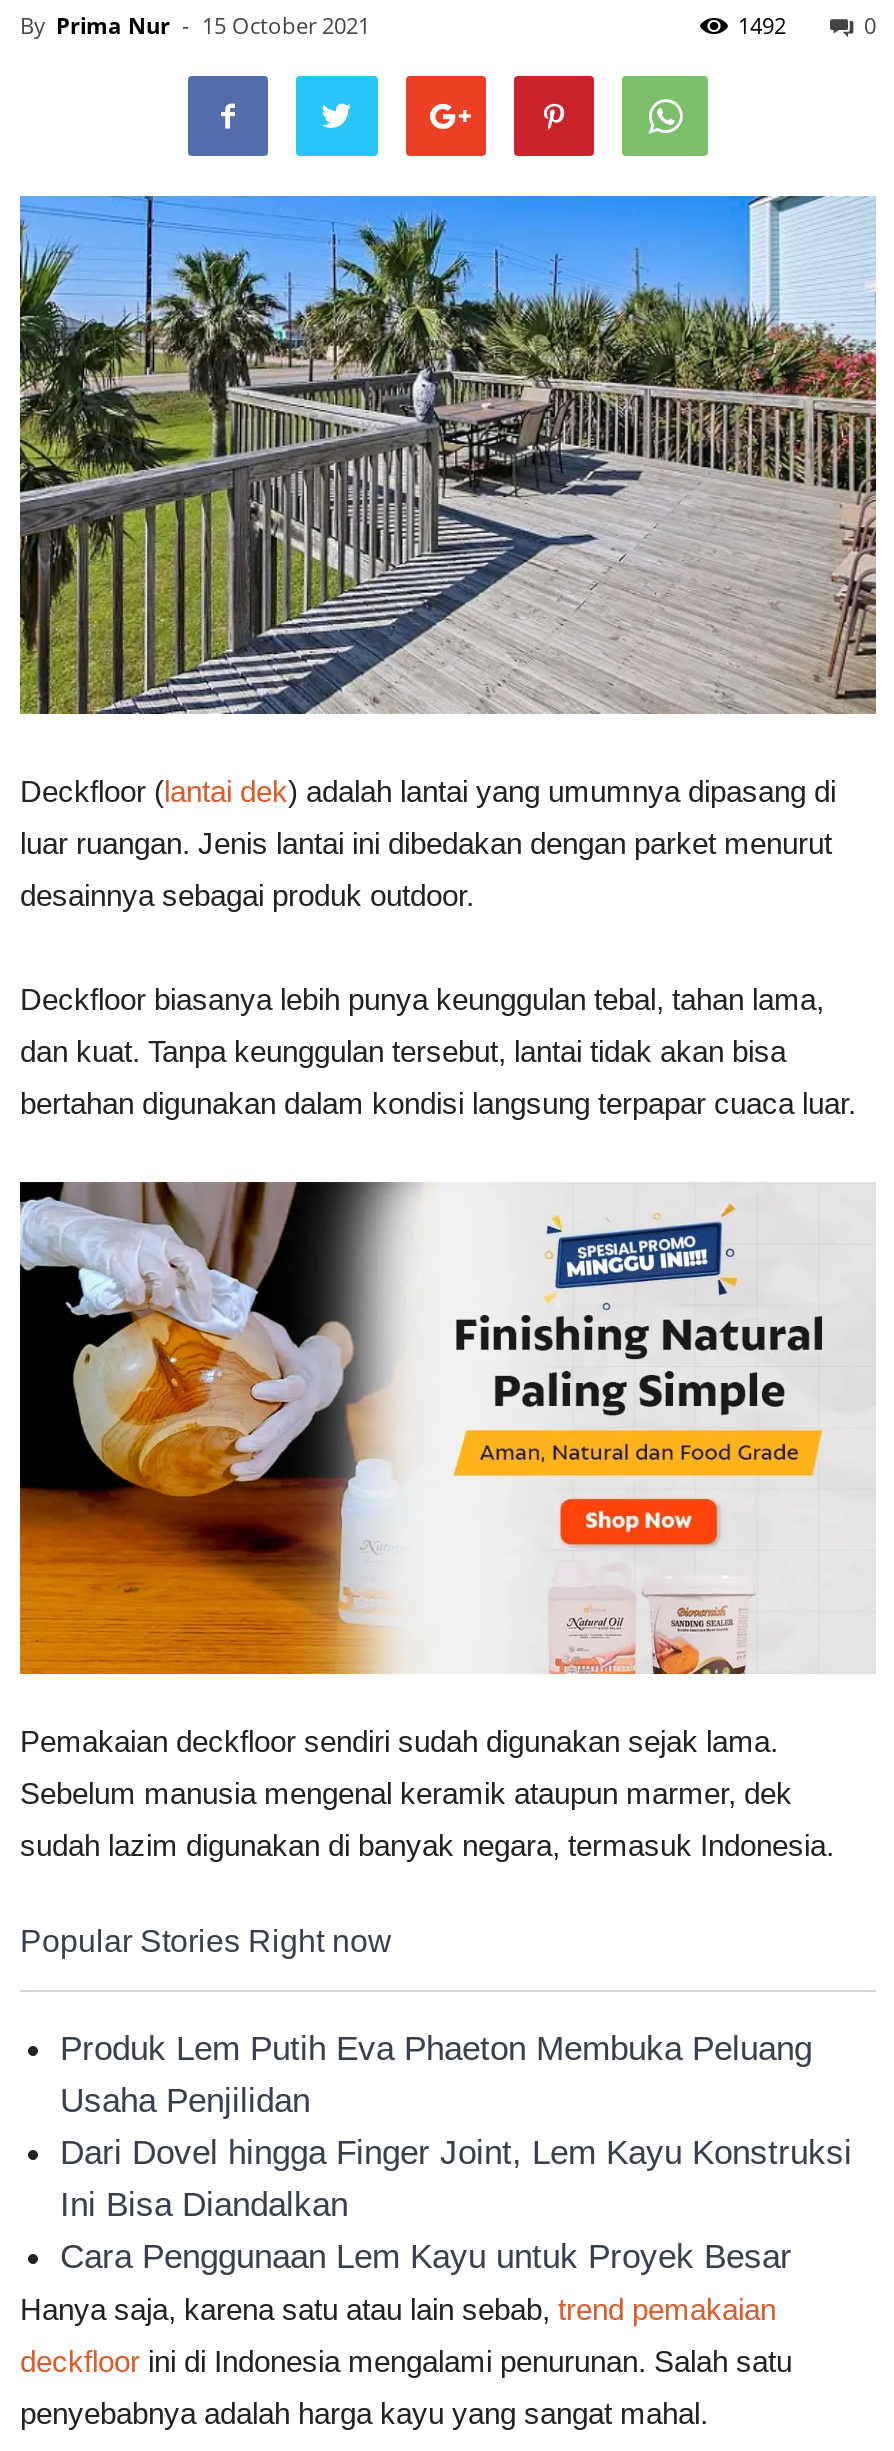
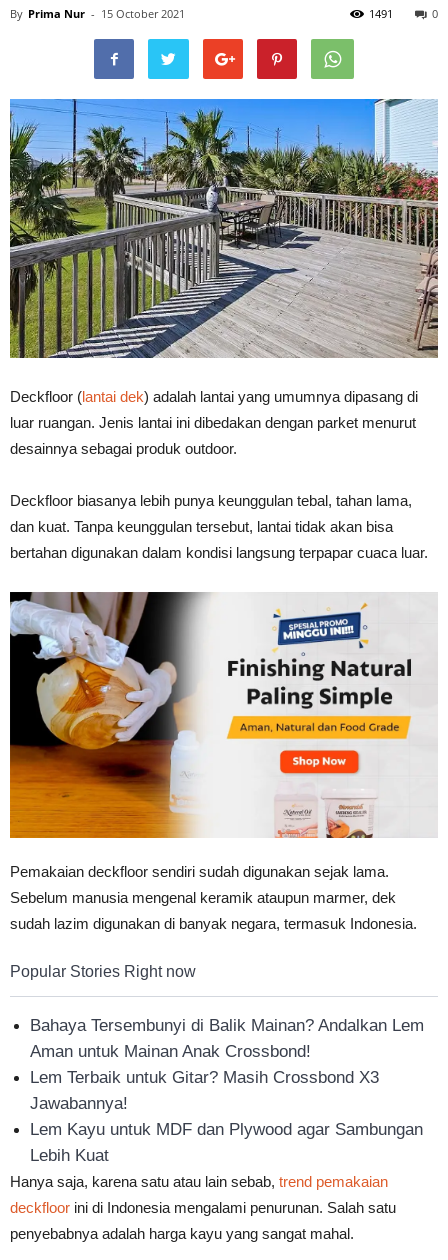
[738,10,786,40] 1492 -> [369,6,393,21] 1491
[60,2031,852,2277] Produk Lem Putih Eva Phaeton Membuka Peluang | Usaha Penjilidan | Dari Dovel hingga Finger Joint, Lem Kayu Konstruksi | Ini Bisa Diandalkan | Cara Penggunaan Lem Kayu untuk Proyek Besar -> [30,1016,424,1165] Bahaya Tersembunyi di Balik Mainan? Andalkan Lem | Aman untuk Mainan Anak Crossbond! | Lem Terbaik untuk Gitar? Masih Crossbond X3 | Jawabannya! | Lem Kayu untuk MDF dan Plywood agar Sambungan | Lebih Kuat

